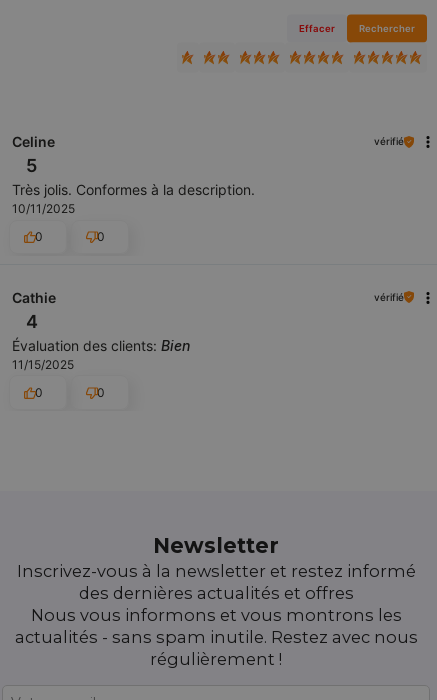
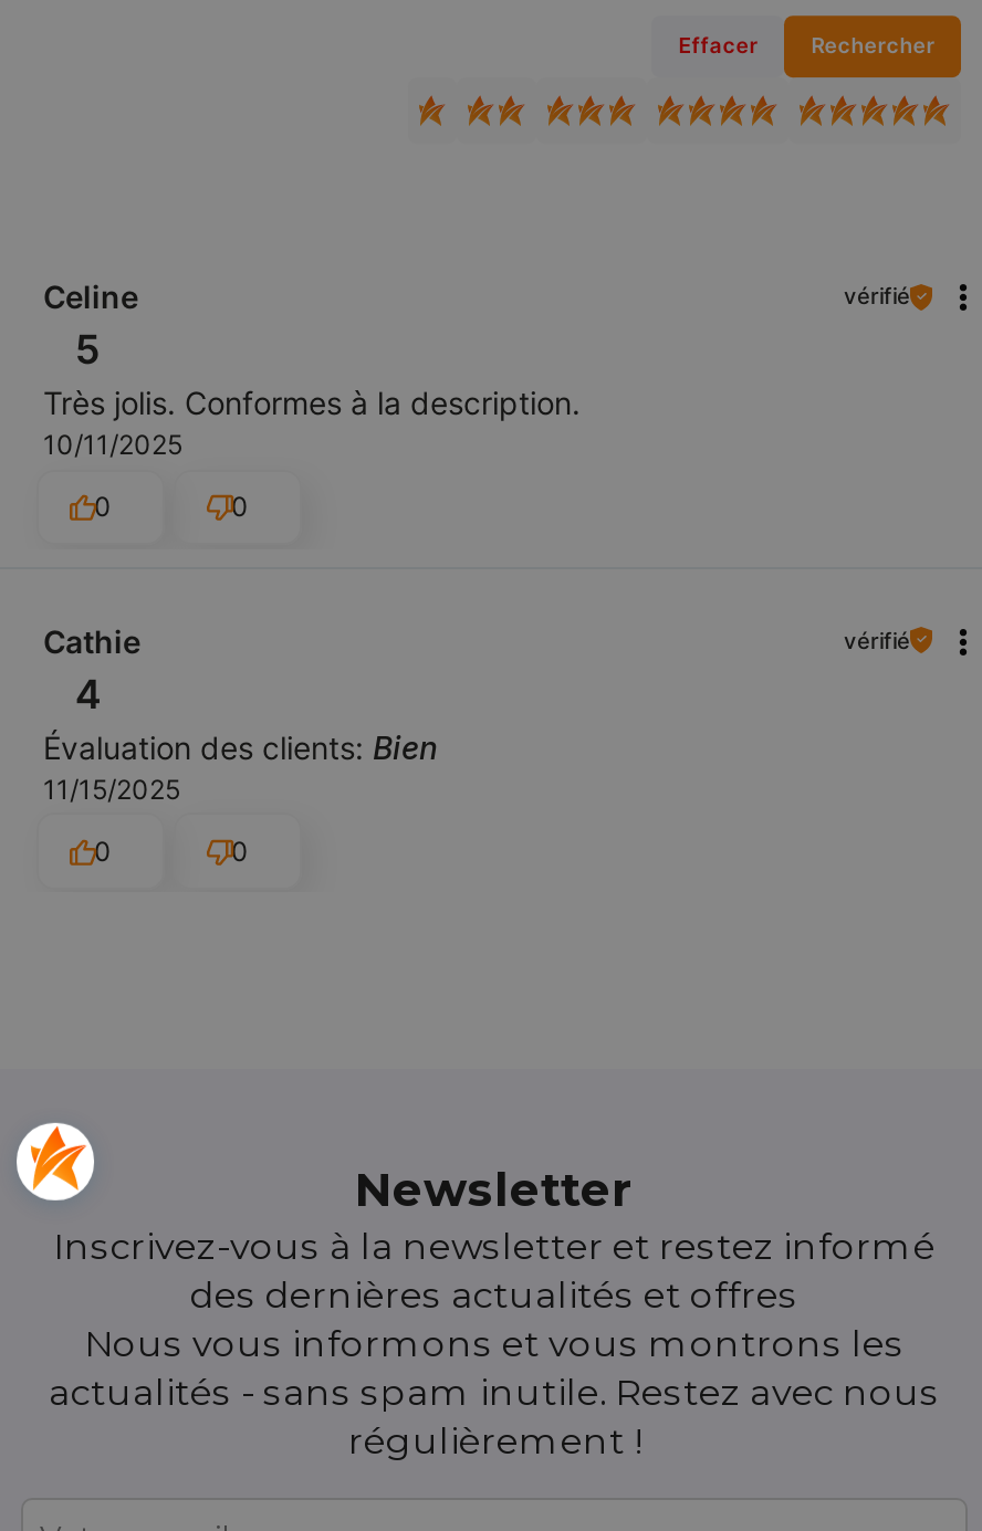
none -> [14,1120,96,1204] [image]

